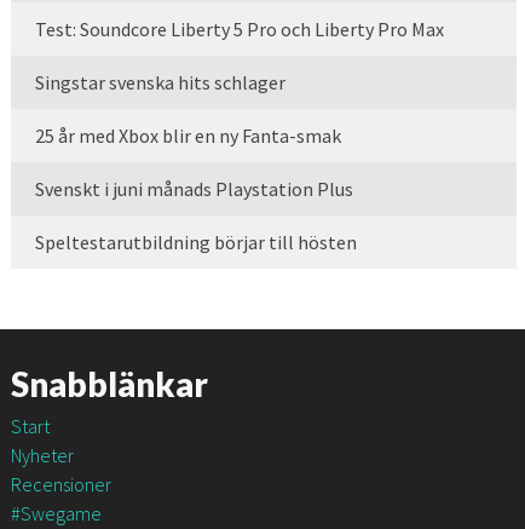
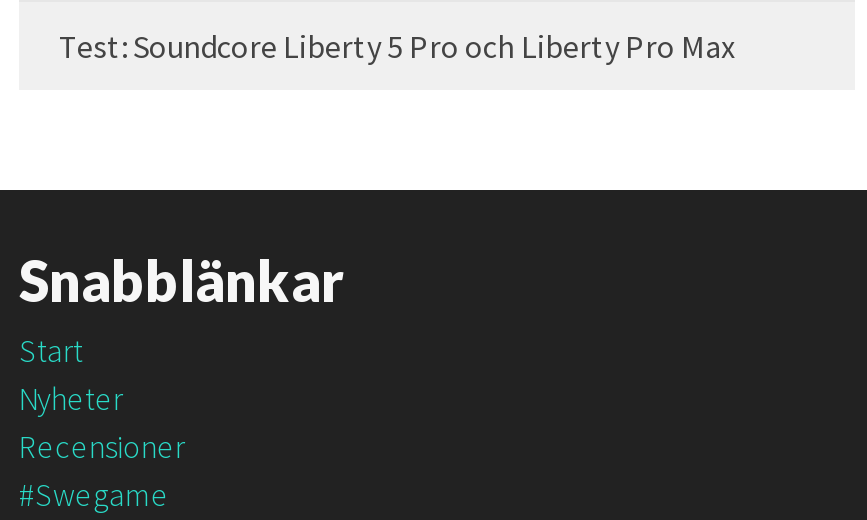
[35,70,357,254] Singstar svenska hits schlager | 25 år med Xbox blir en ny Fanta-smak | Svenskt i juni månads Playstation Plus | Speltestarutbildning börjar till hösten -> none

